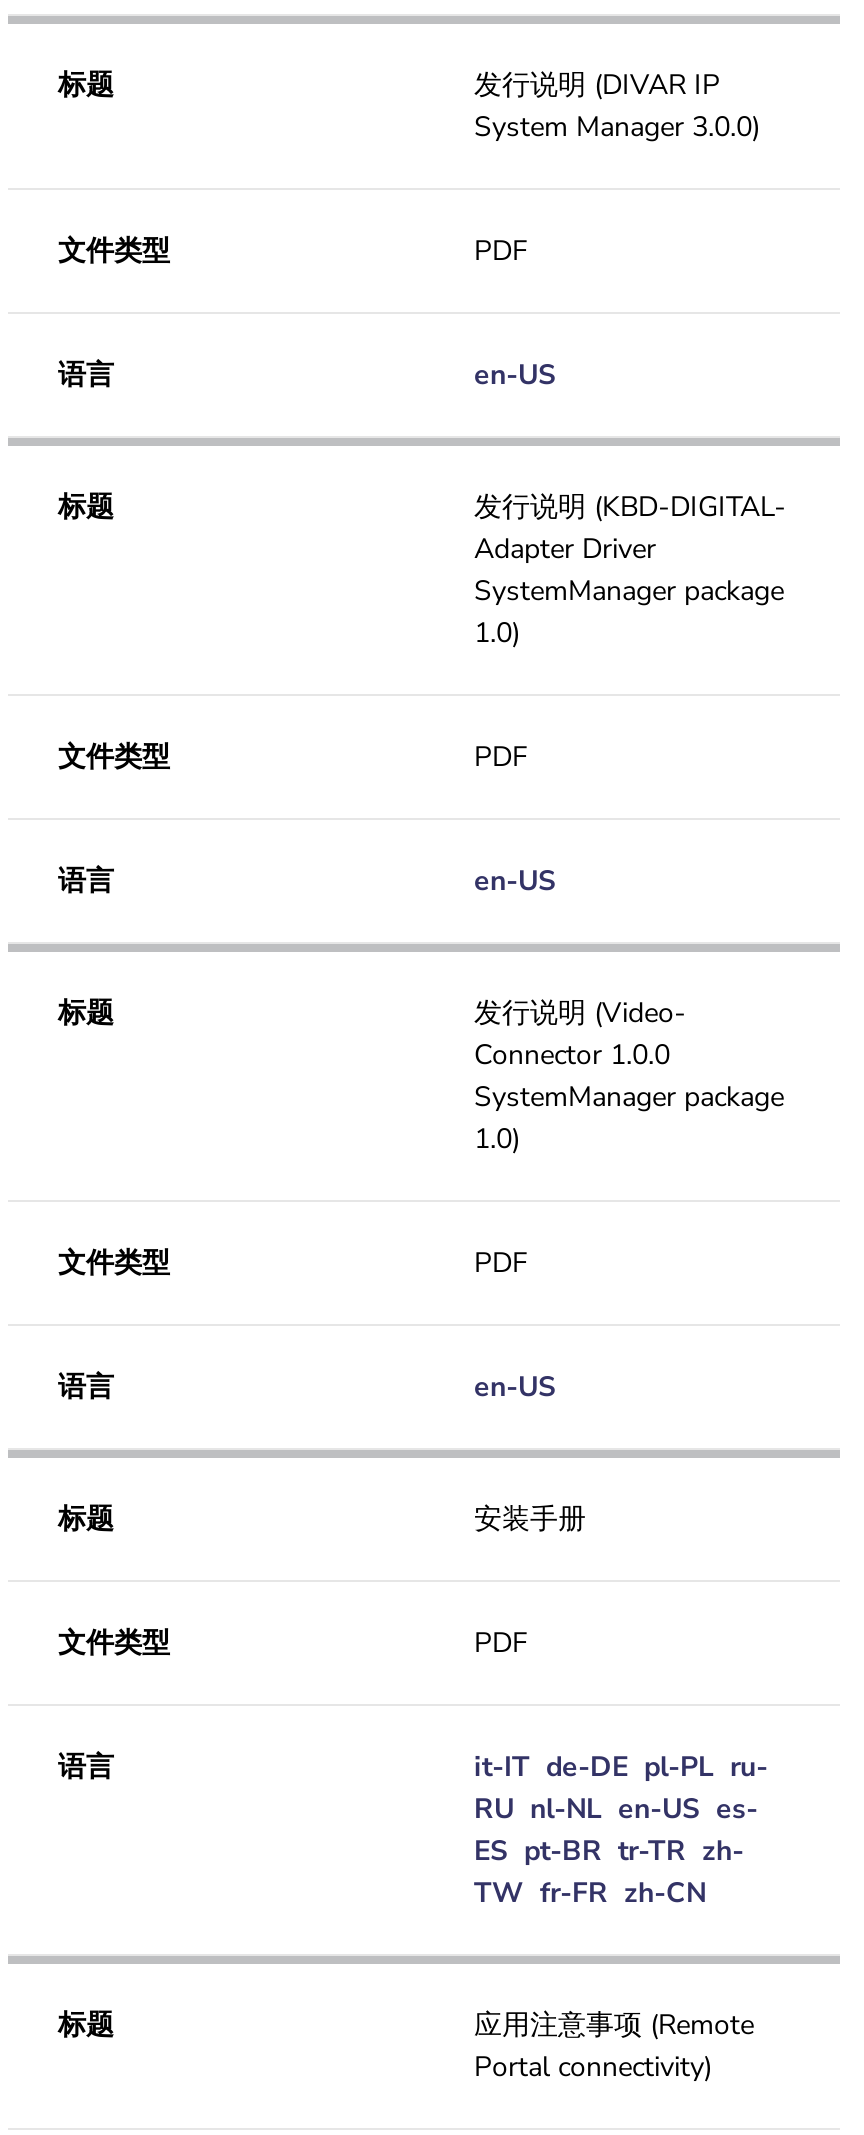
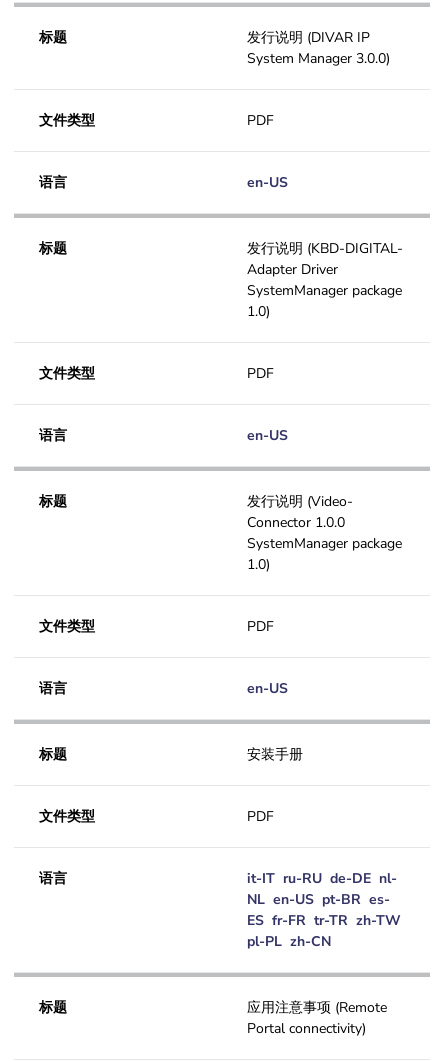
[474,1748,768,1912] it-IT de-DE pl-PL ru- | RU nl-NL en-US es- | ES pt-BR tr-TR zh- | TW fr-FR zh-CN -> [247,869,401,951] it-IT ru-RU de-DE nl- | NL en-US pt-BR es- | ES fr-FR tr-TR zh-TW | pl-PL zh-CN

